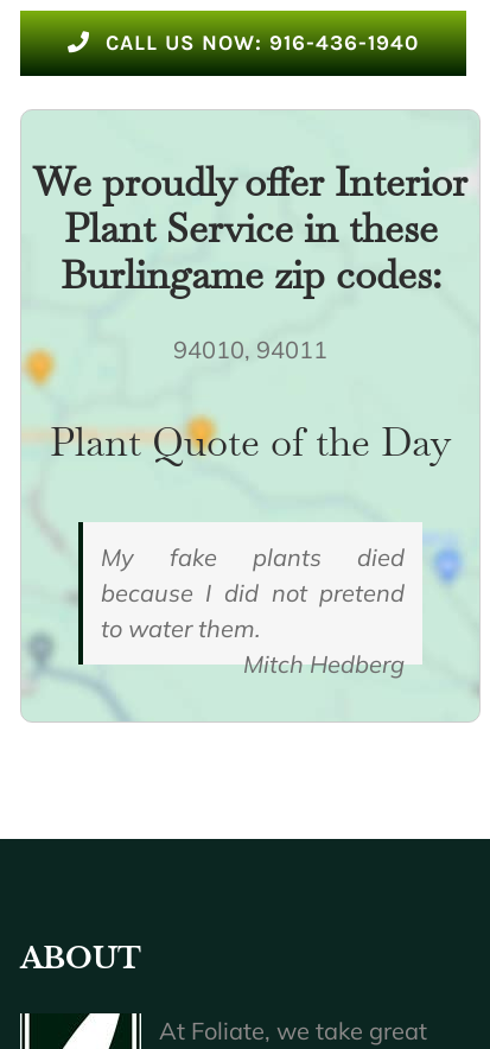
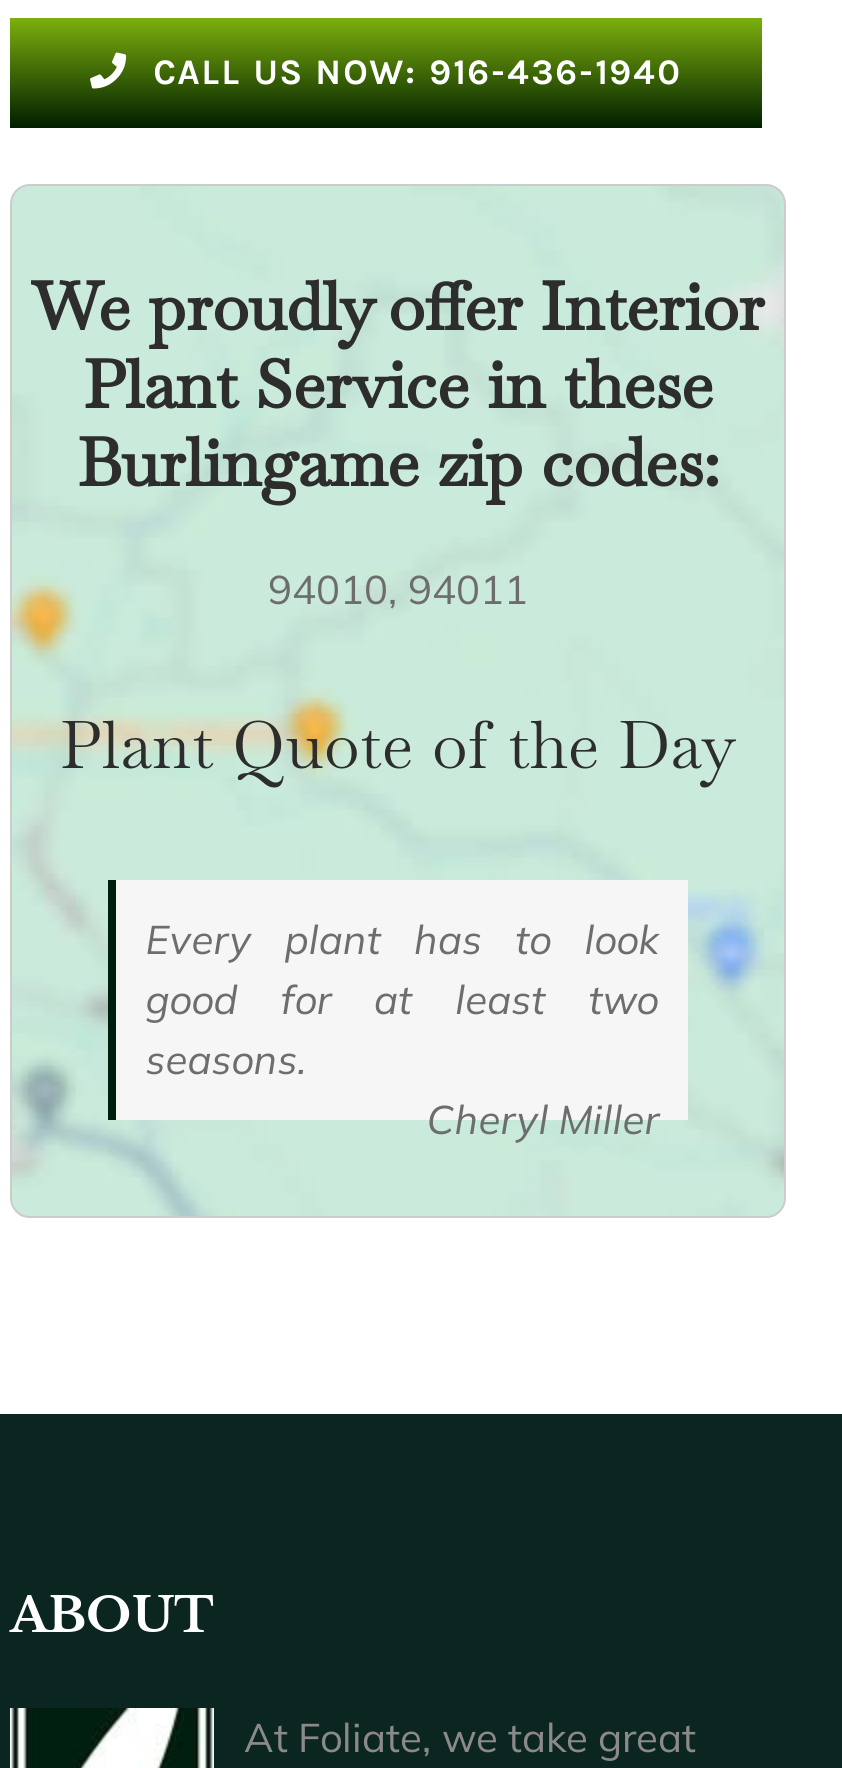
[101,543,405,679] My fake plants died | because I did not pretend | to water them. | Mitch Hedberg -> [146,915,658,1145] Every plant has to look | good for at least two | seasons. | Cheryl Miller

